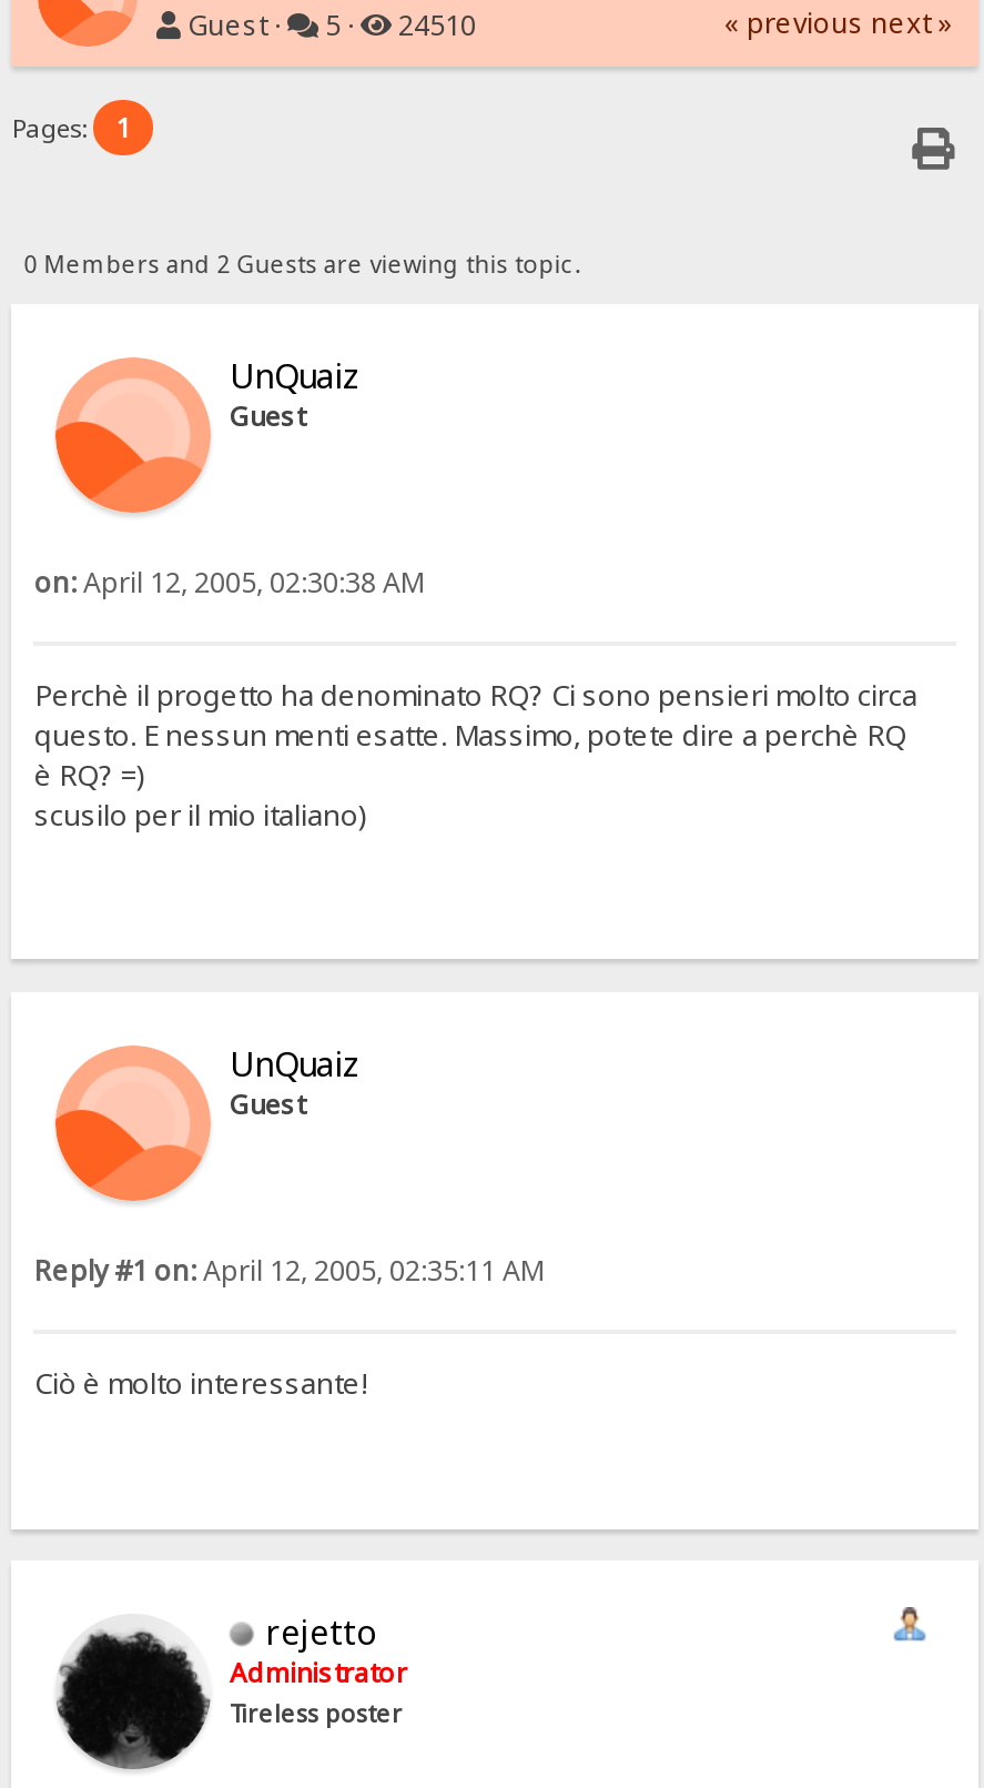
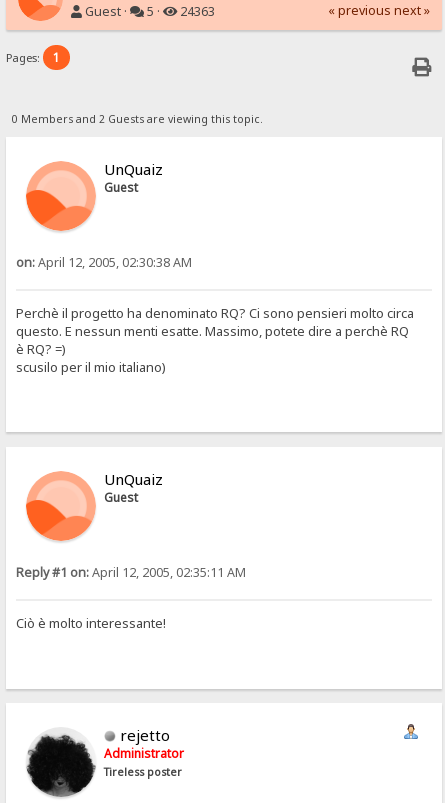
[392,6,476,44] 24510 -> [177,3,215,20] 24363

